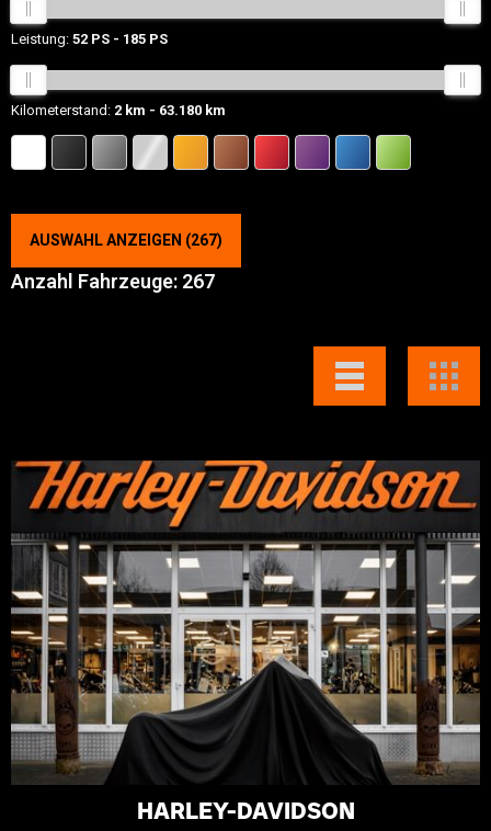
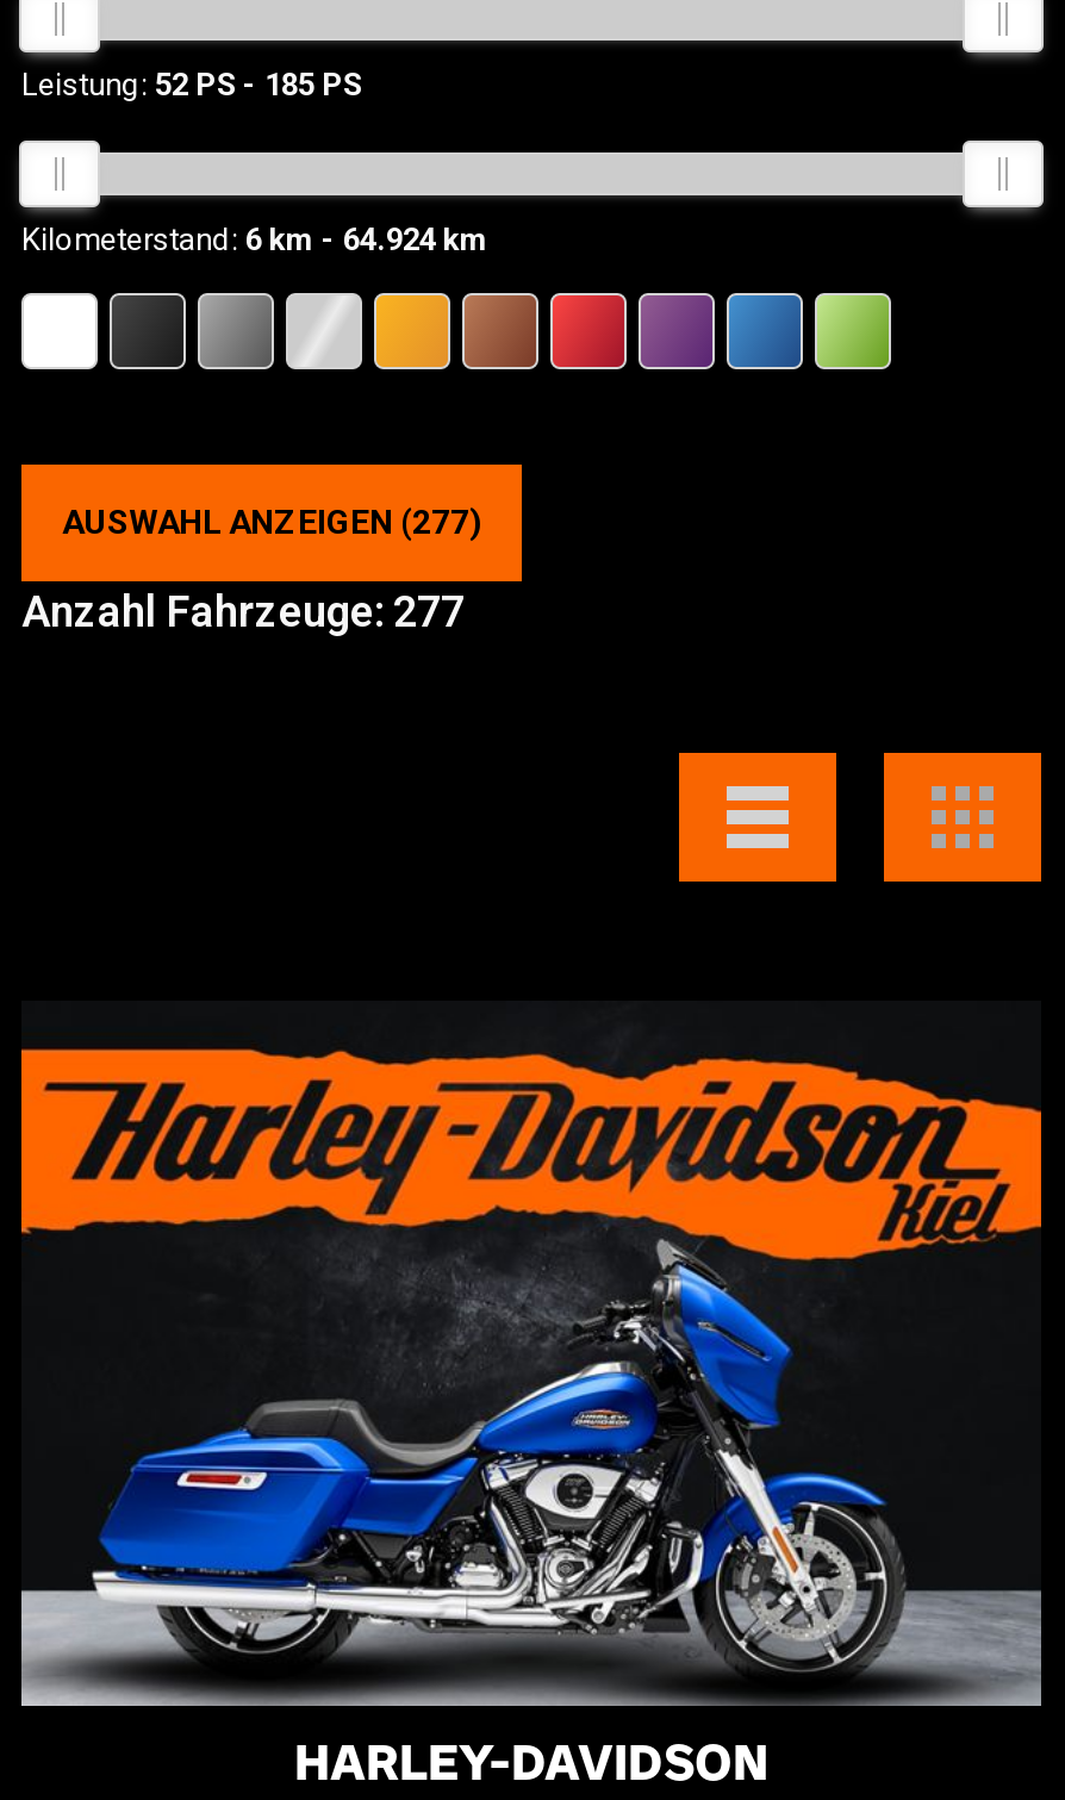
[11,102,146,118] Kilometerstand: 2 km -> [21,222,314,257] Kilometerstand: 6 km
[159,102,226,118] 63.180 km -> [343,222,488,257] 64.924 km
[30,231,222,249] AUSWAHL ANZEIGEN (267) -> [62,503,481,541] AUSWAHL ANZEIGEN (277)
[11,270,215,293] Anzahl Fahrzeuge: 267 -> [21,586,465,636] Anzahl Fahrzeuge: 277
[10,459,481,785] [image] -> [19,1001,1044,1708] [image]

